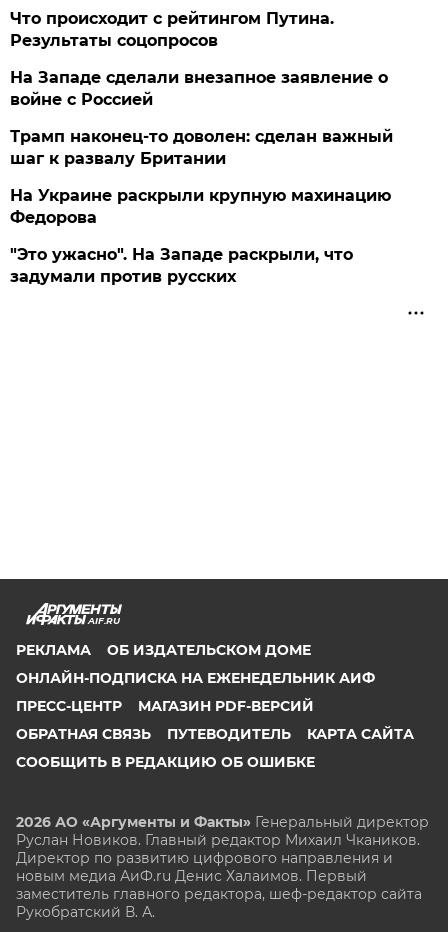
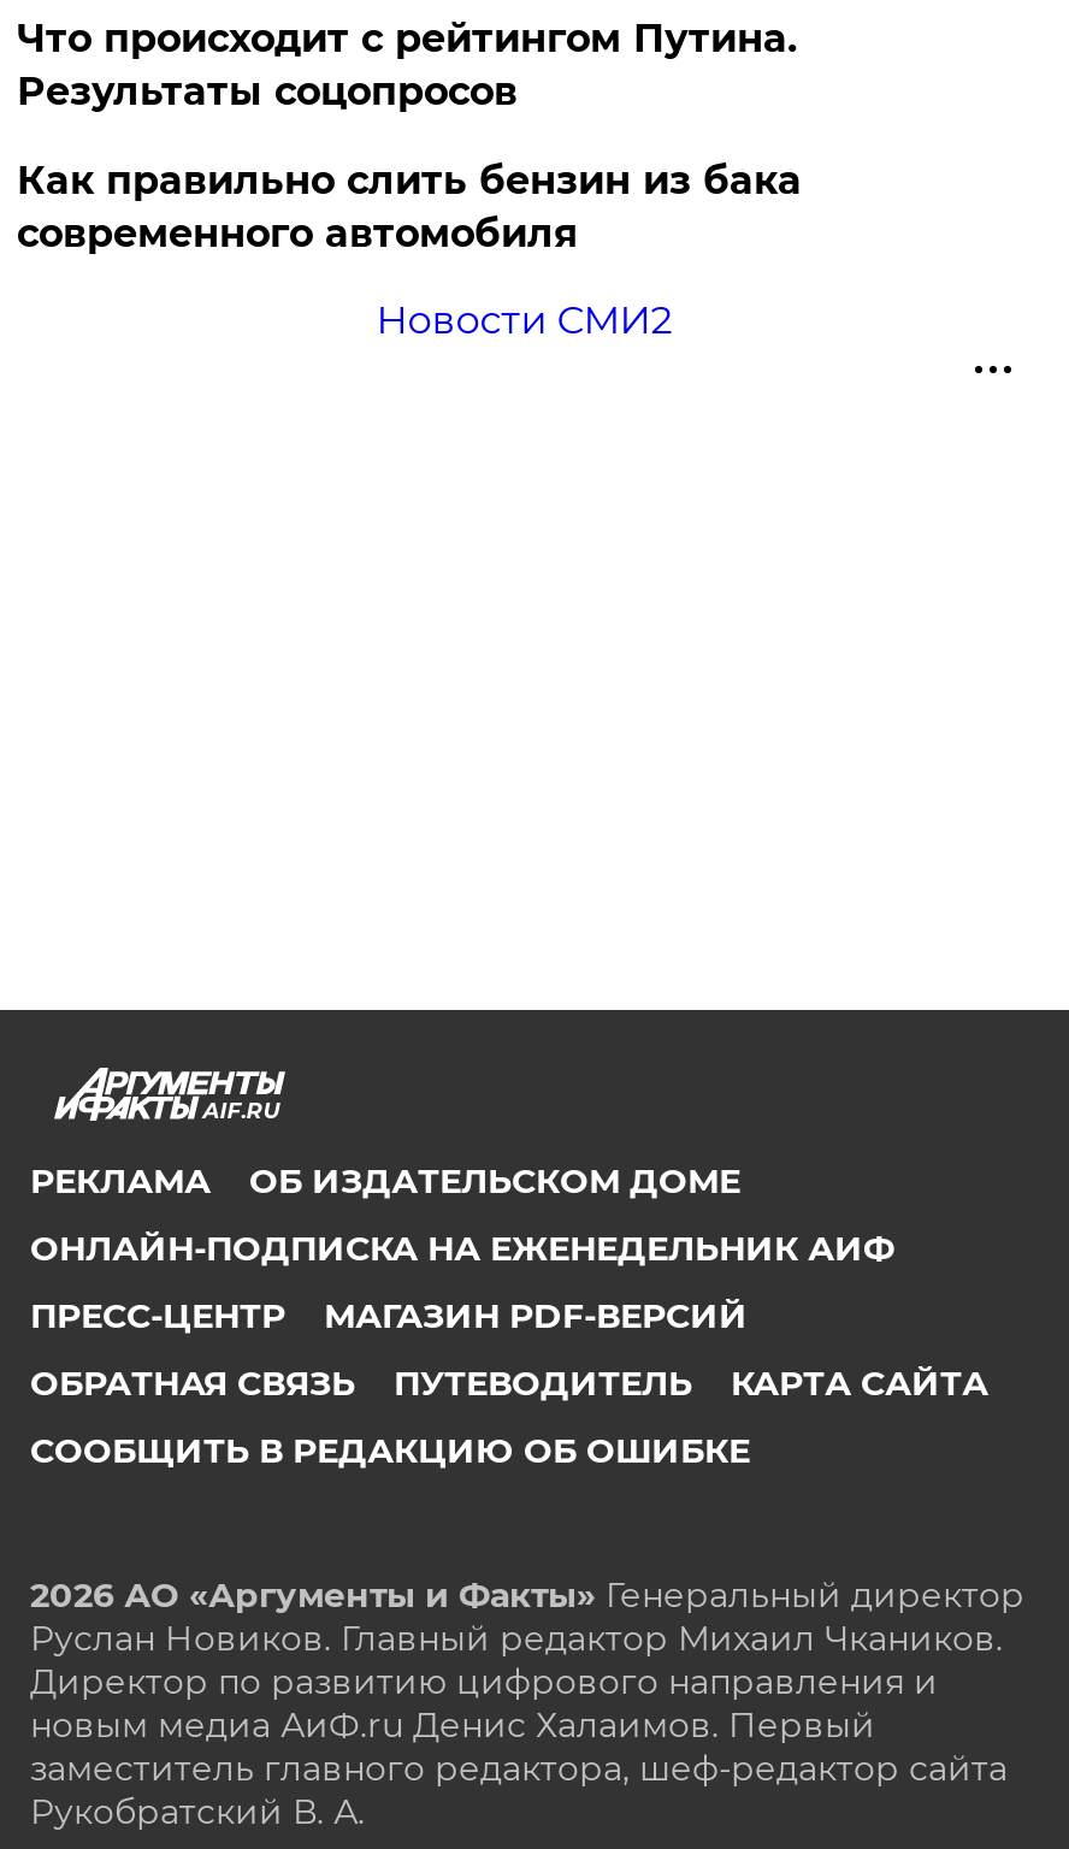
[10,68,393,286] На Западе сделали внезапное заявление о | войне с Россией | Трамп наконец-то доволен: сделан важный | шаг к развалу Британии | На Украине раскрыли крупную махинацию | Федорова | "Это ужасно". На Западе раскрыли, что | задумали против русских -> [17,157,802,343] Как правильно слить бензин из бака | современного автомобиля | Новости СМИ2

